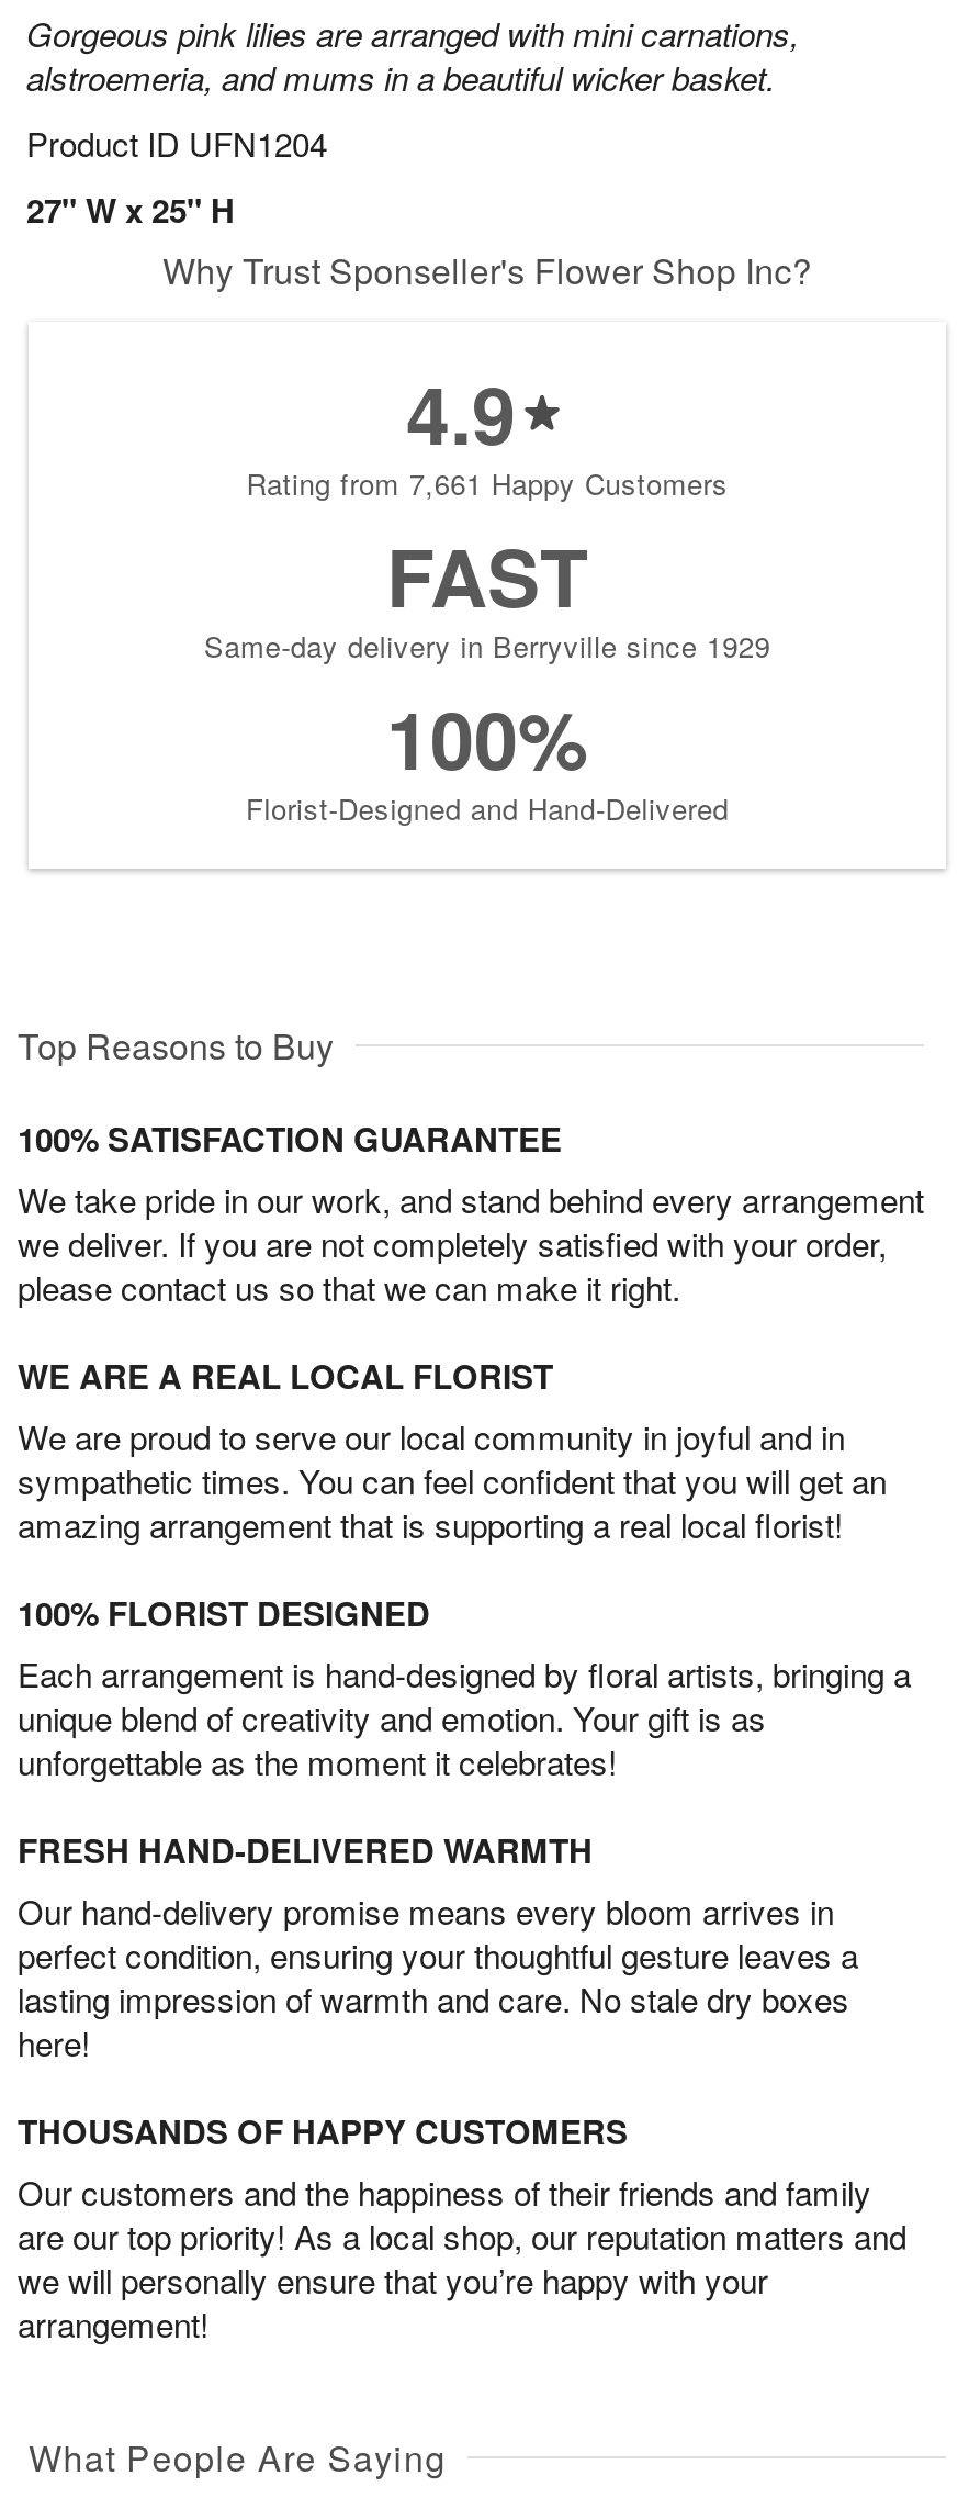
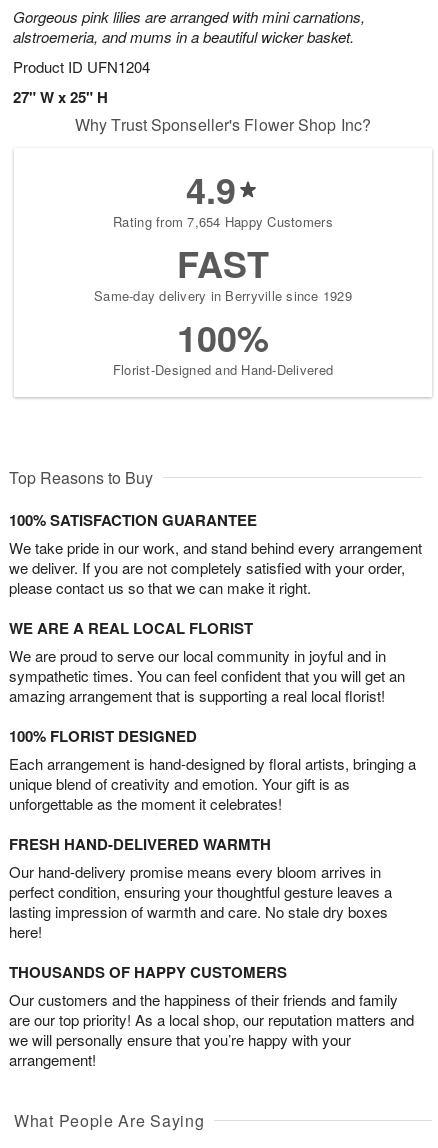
[246,463,728,505] Rating from 7,661 Happy Customers -> [113,212,333,231] Rating from 7,654 Happy Customers

